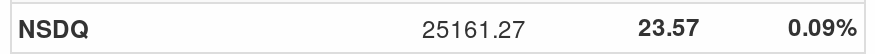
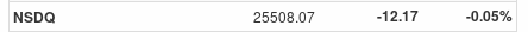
[422,9,526,43] 25161.27 -> [253,5,315,26] 25508.07
[638,7,700,43] 23.57 -> [377,4,419,26] -12.17
[788,7,858,43] 0.09% -> [466,4,513,26] -0.05%

